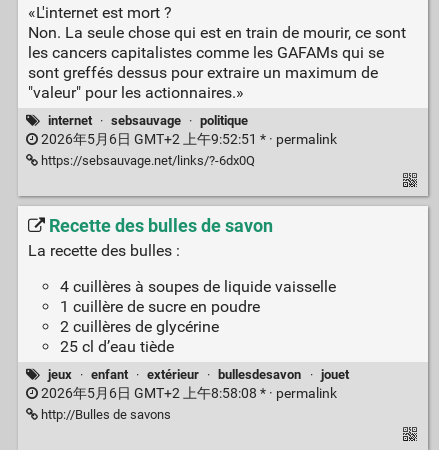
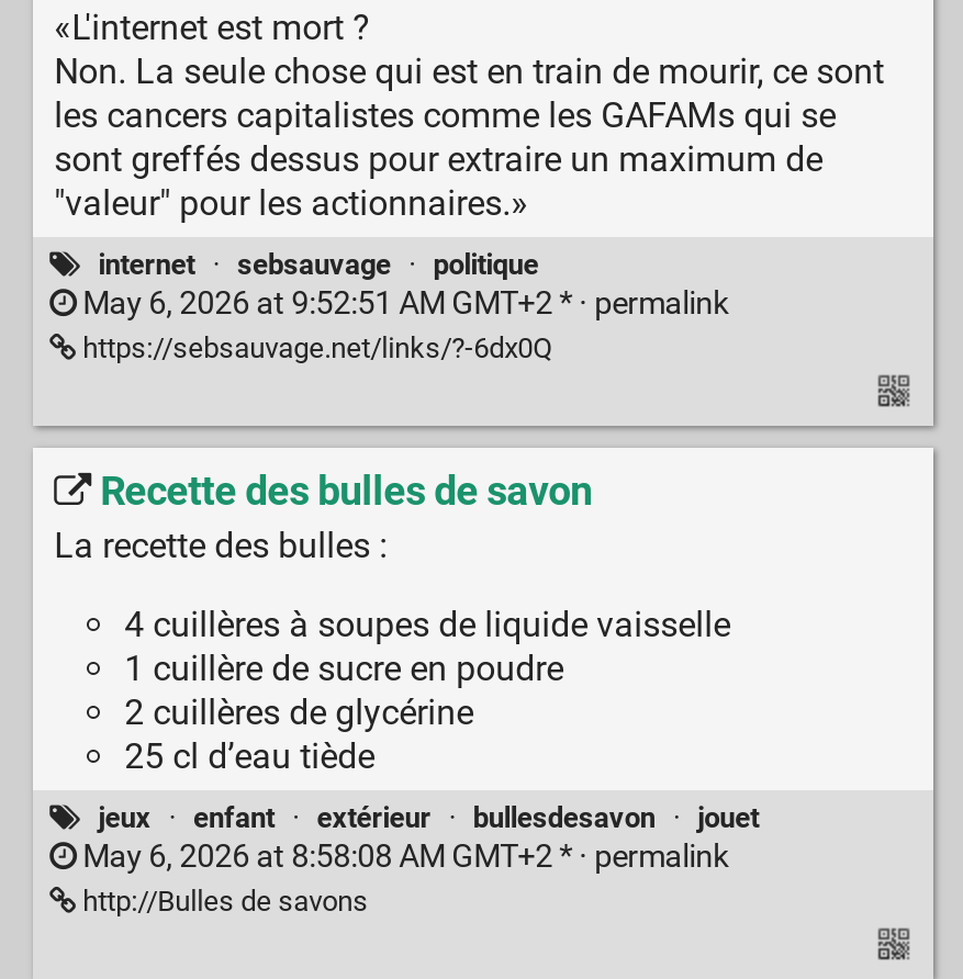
[38,131,337,148] 2026年5月6日 GMT+2 上午9:52:51 * · permalink -> [76,286,728,324] May 6, 2026 at 9:52:51 AM GMT+2 * · permalink
[38,385,337,402] 2026年5月6日 GMT+2 上午8:58:08 * · permalink -> [76,839,728,877] May 6, 2026 at 8:58:08 AM GMT+2 * · permalink

